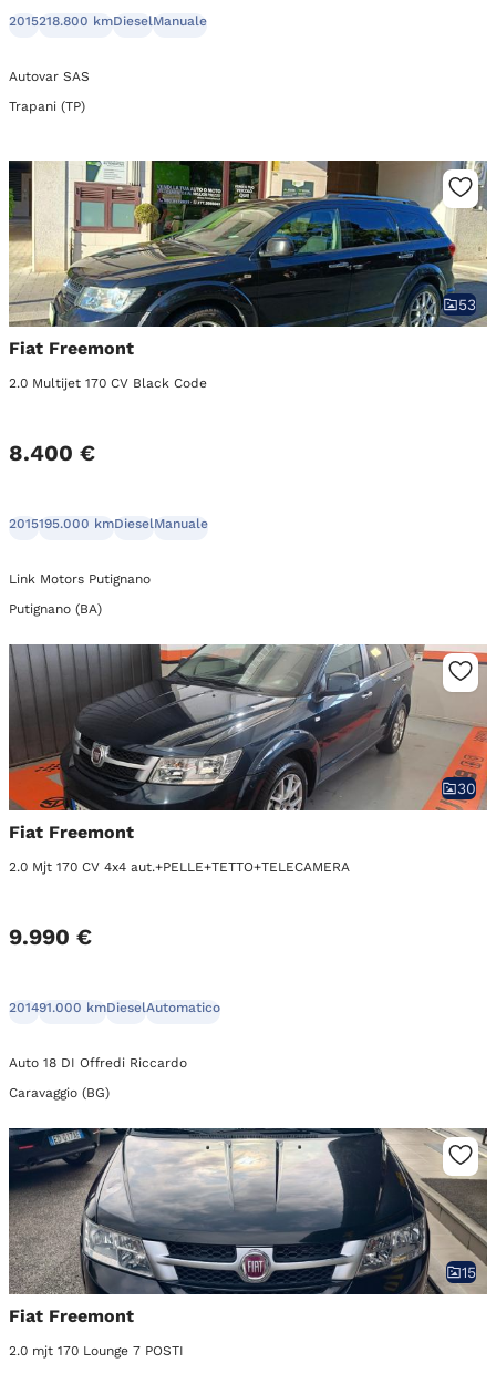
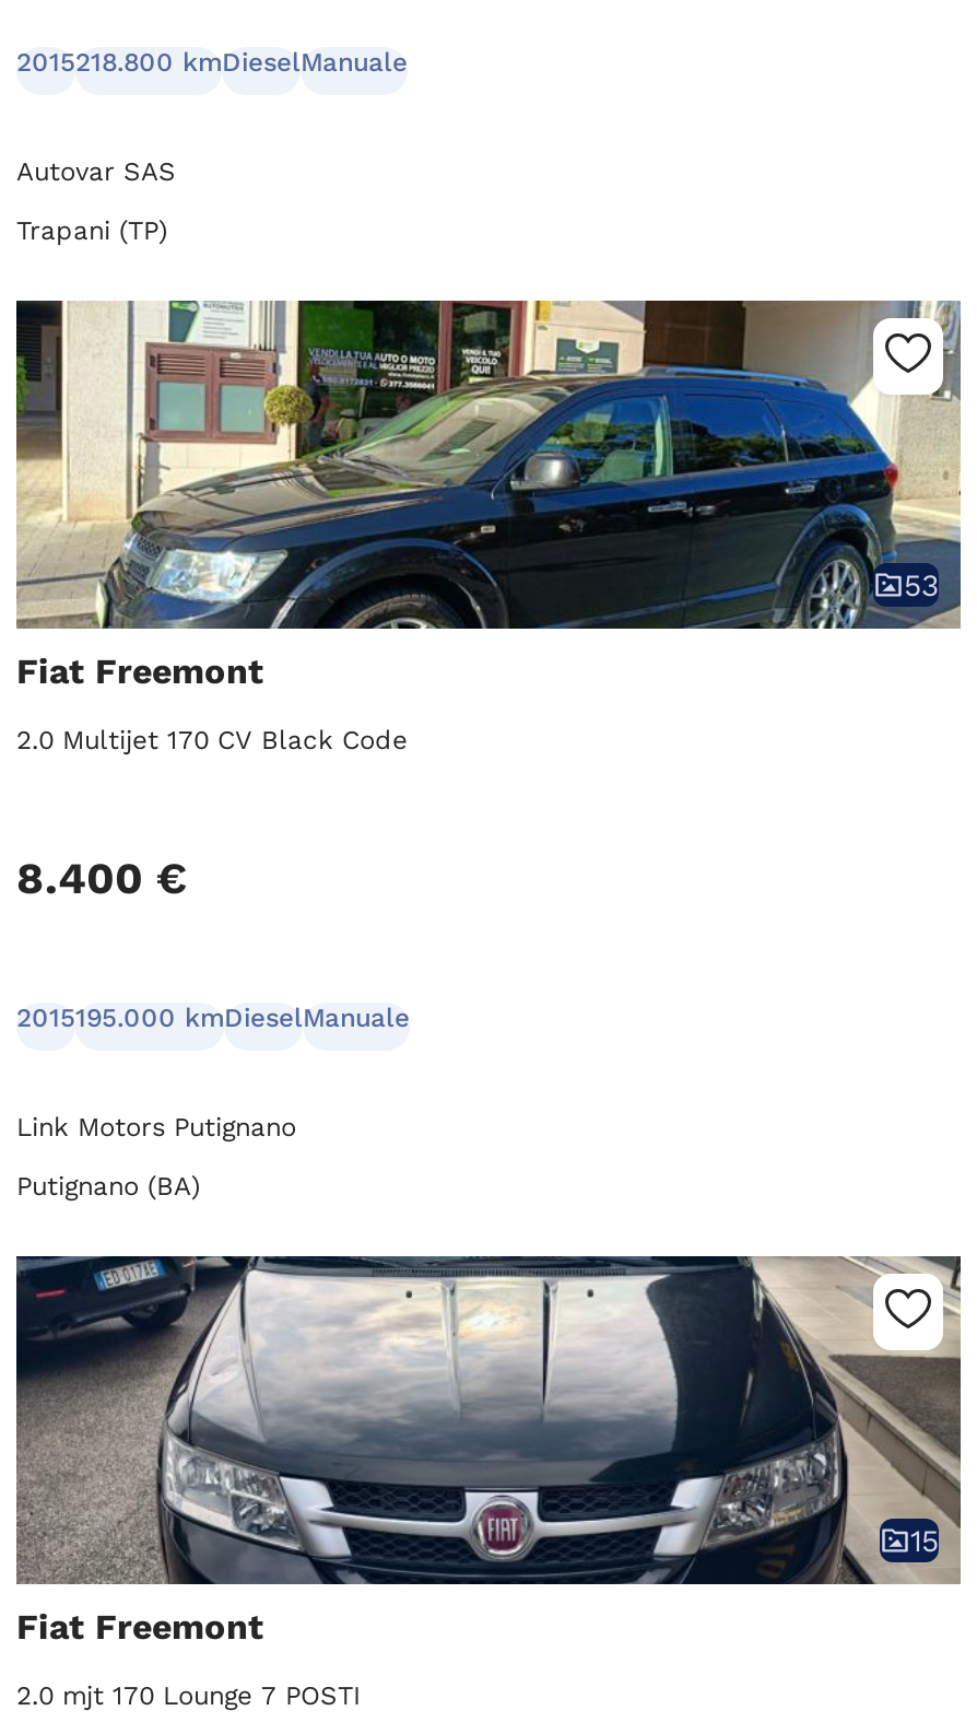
[9,644,488,1015] [image] | 30 | Fiat Freemont | 2.0 Mjt 170 CV 4x4 aut.+PELLE+TETTO+TELECAMERA | 9.990 € | 201491.000 kmDieselAutomatico -> none
[9,1055,187,1101] Auto 18 DI Offredi Riccardo | Caravaggio (BG) -> none

